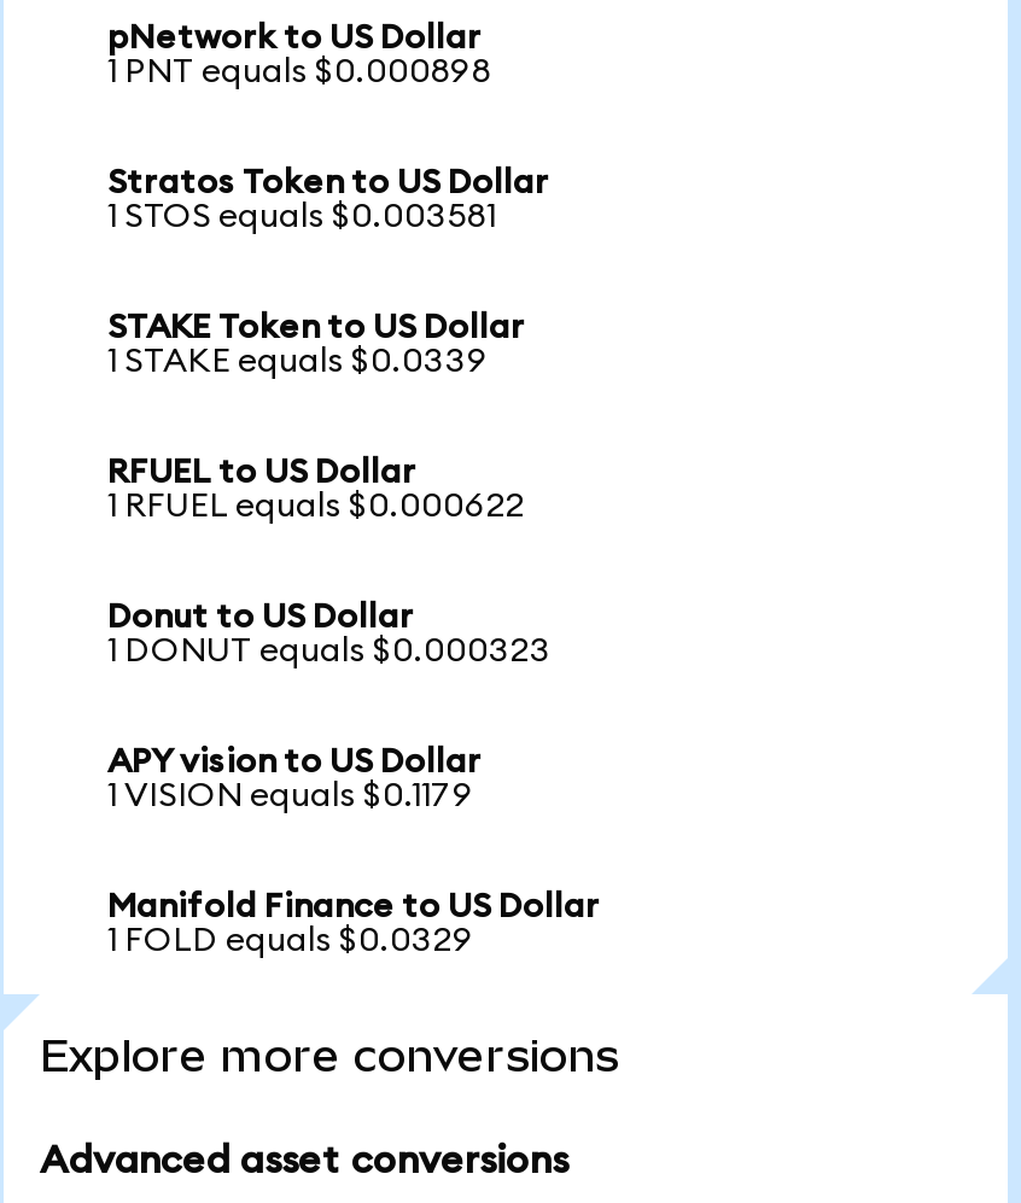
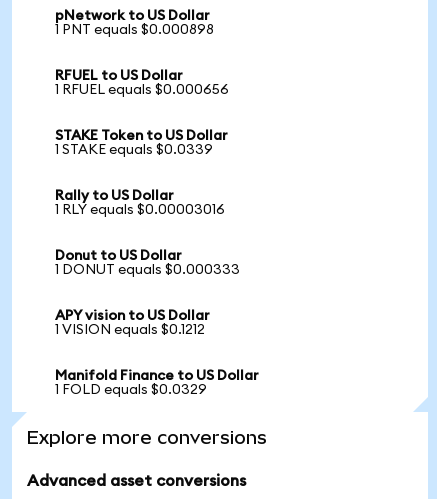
[107,167,549,234] Stratos Token to US Dollar | 1 STOS equals $0.003581 -> [55,83,229,97] 1 RFUEL equals $0.000656
none -> [55,189,174,203] Rally to US Dollar
moved [107,456,416,490] -> [55,69,183,83]: RFUEL to US Dollar
[107,490,525,524] 1 RFUEL equals $0.000622 -> [55,203,225,217] 1 RLY equals $0.00003016
[107,635,552,668] 1 DONUT equals $0.000323 -> [55,263,240,277] 1 DONUT equals $0.000333
[107,779,474,813] 1 VISION equals $0.1179 -> [55,323,205,337] 1 VISION equals $0.1212

